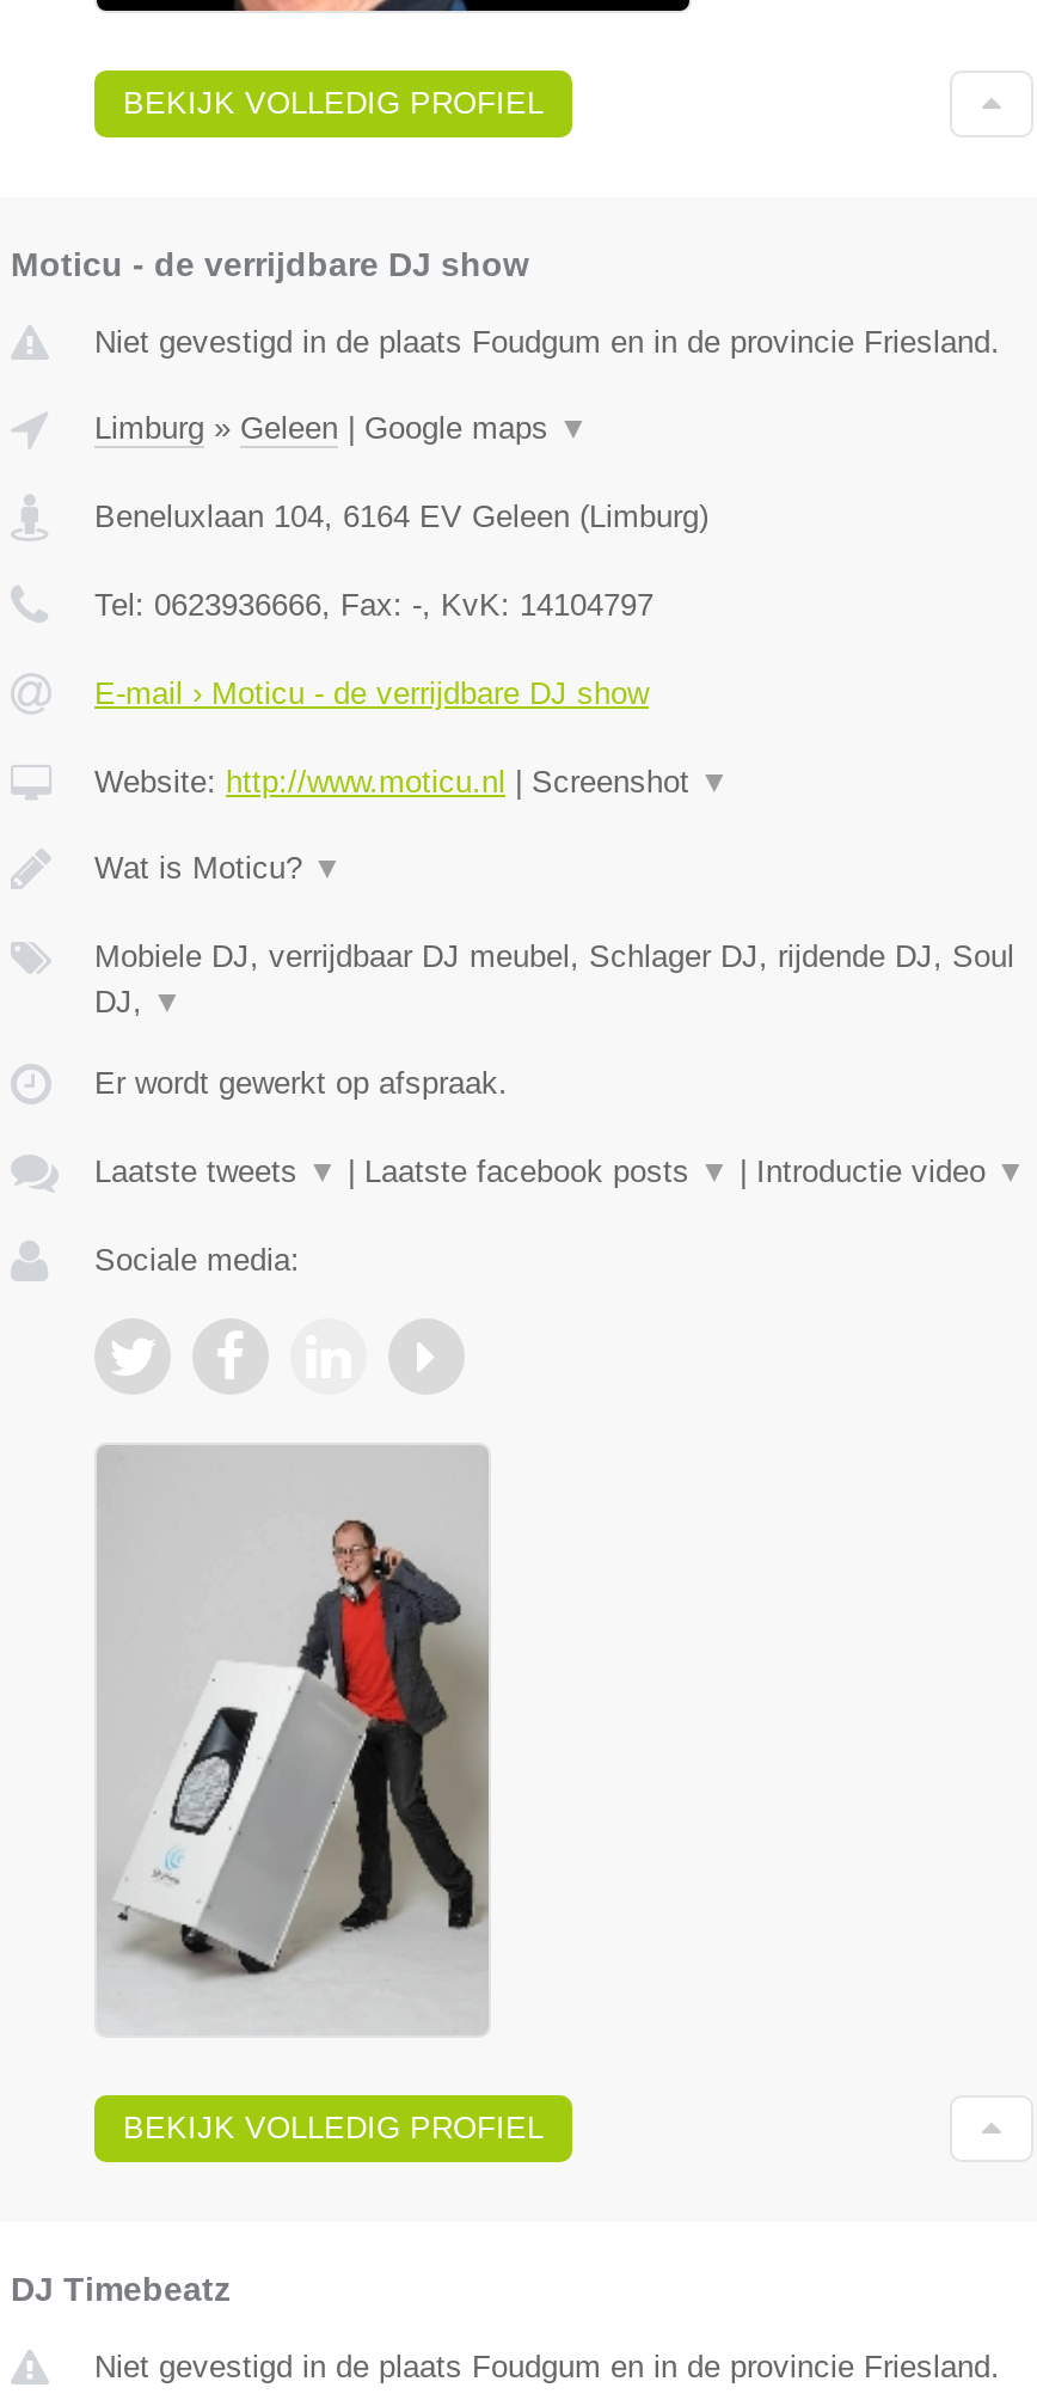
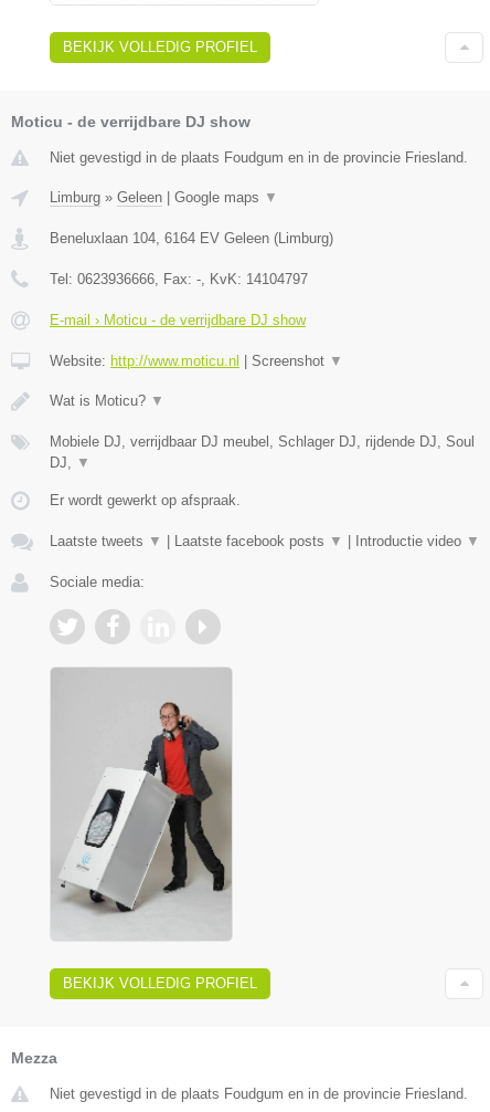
[11,2268,231,2307] DJ Timebeatz -> [11,1049,57,1067] Mezza

